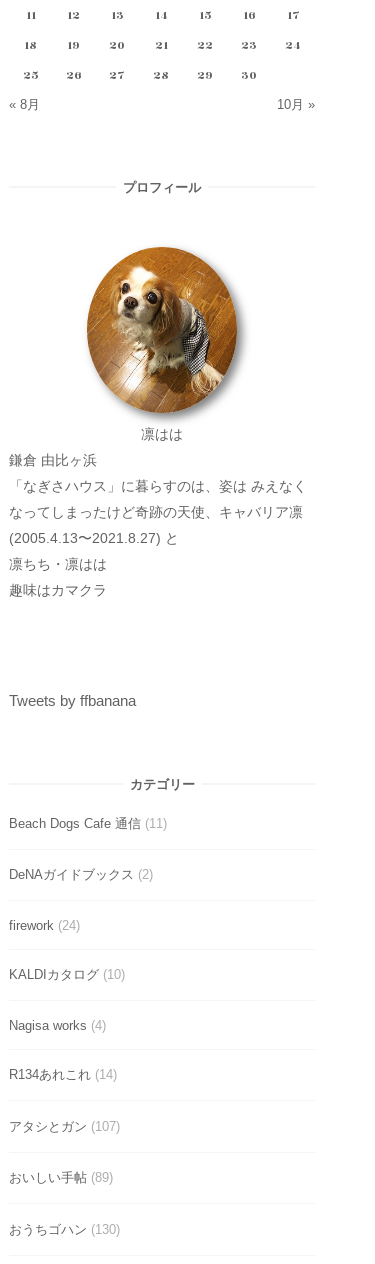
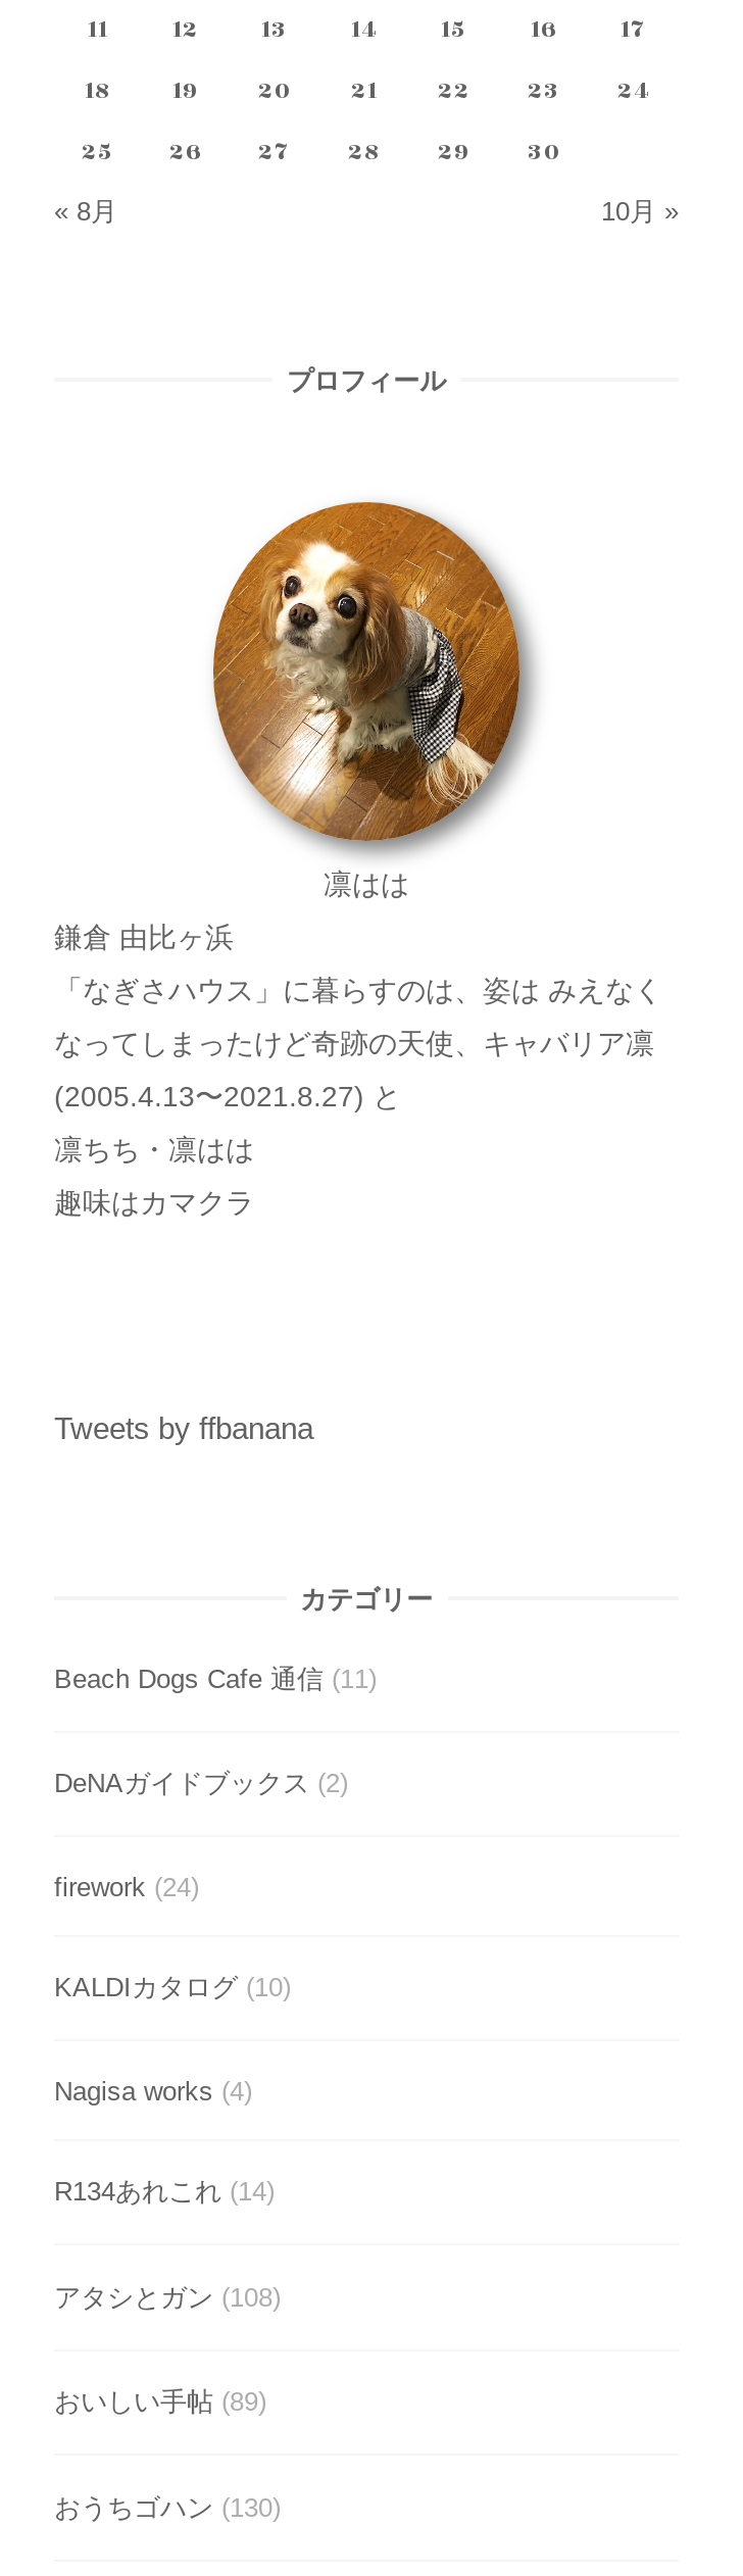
[9,1119,120,1134] アタシとガン(107) -> [54,2281,281,2312] アタシとガン(108)

